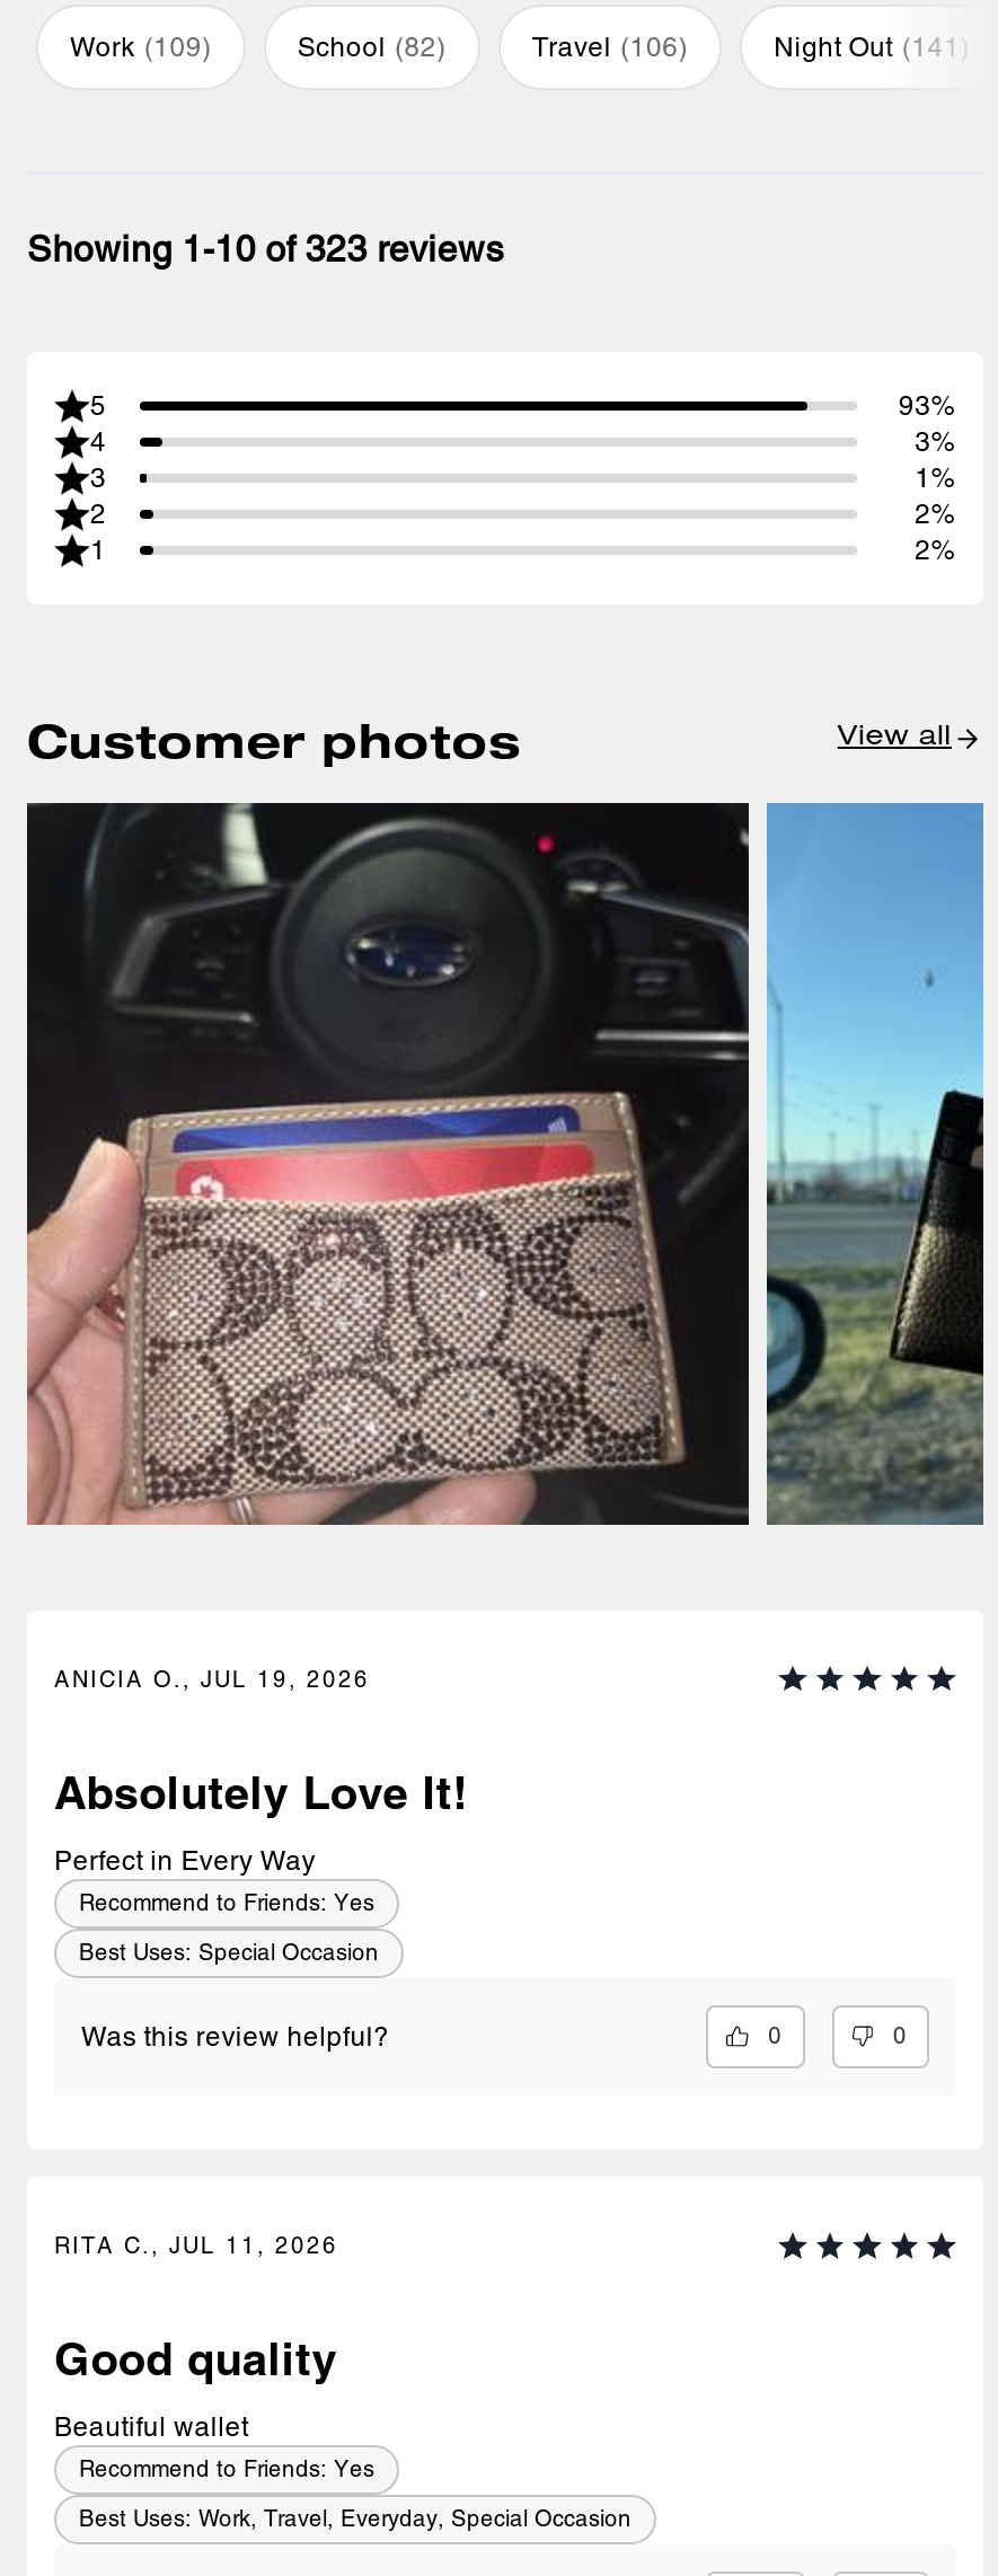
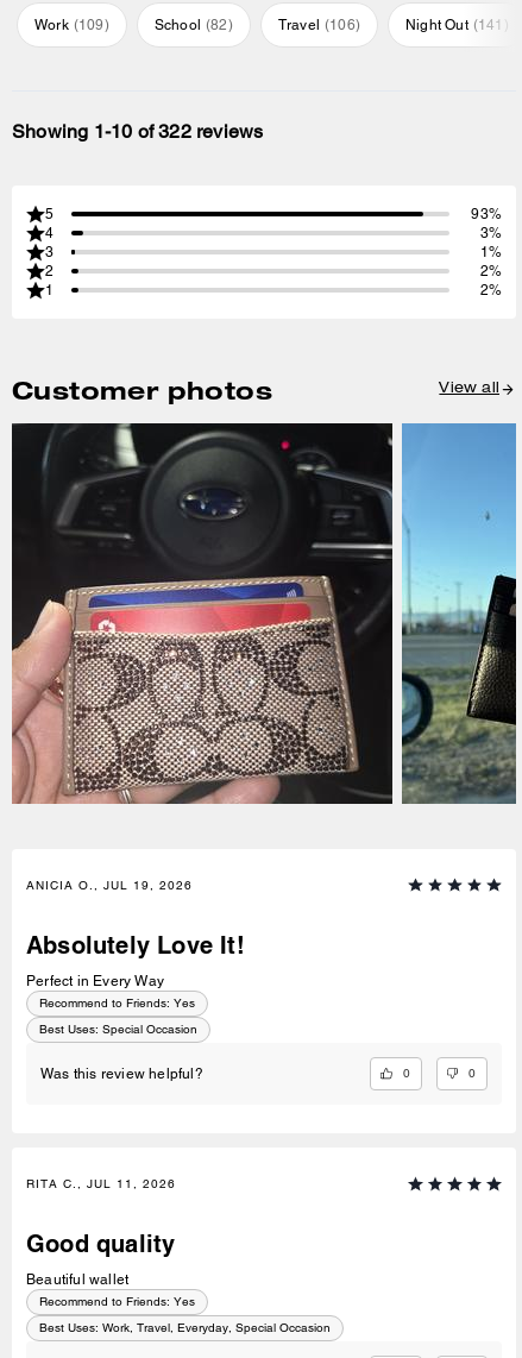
[27,227,504,270] Showing 1-10 of 323 reviews -> [12,120,263,142] Showing 1-10 of 322 reviews

